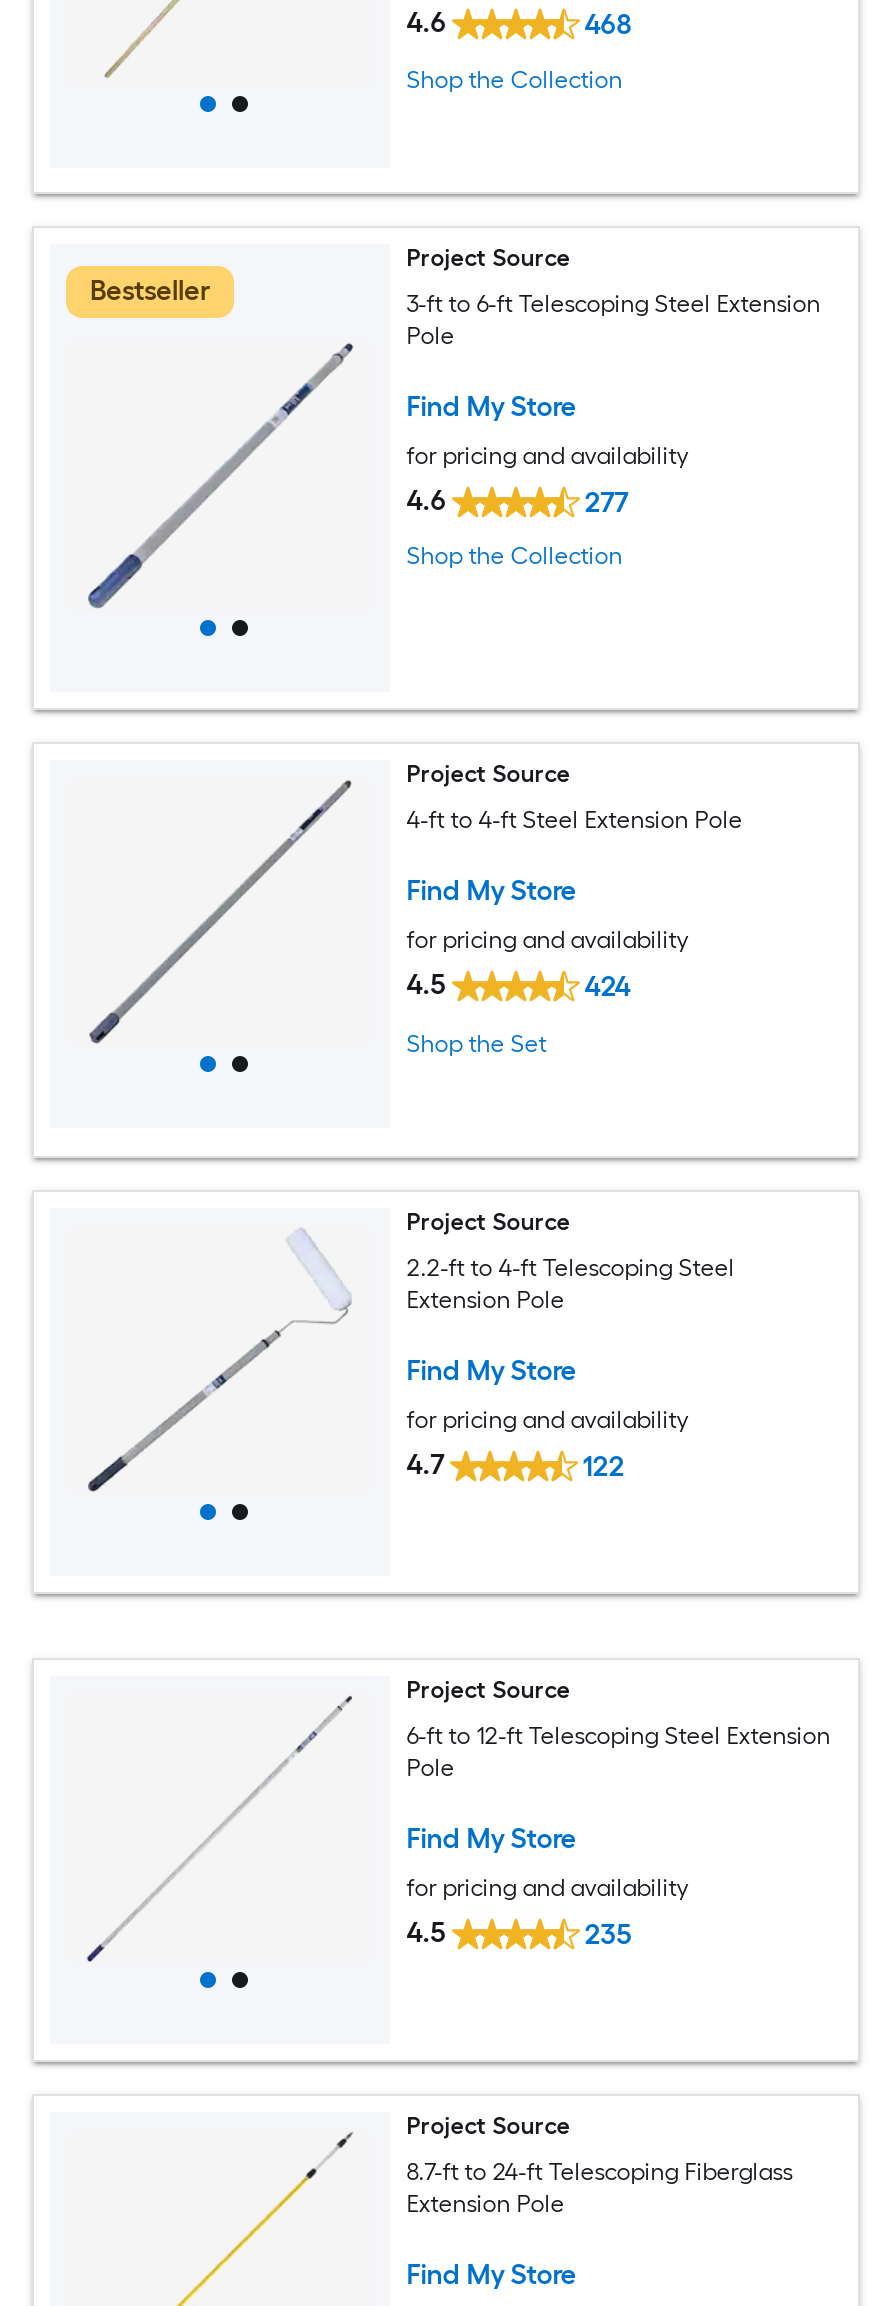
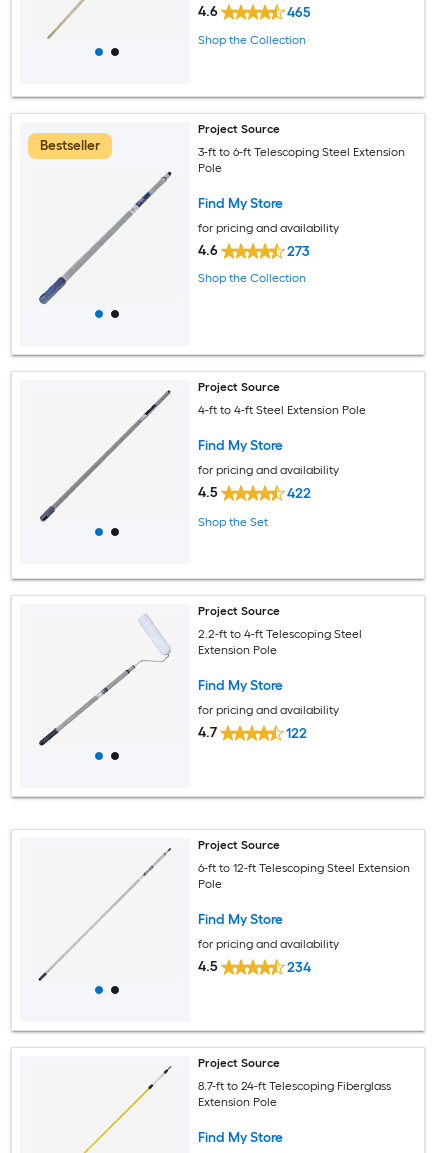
[584,9,632,43] 468 -> [287,4,311,21] 465
[584,485,628,519] 277 -> [287,242,310,259] 273
[584,969,630,1003] 424 -> [287,484,311,501] 422
[584,1917,632,1951] 235 -> [287,959,311,976] 234

